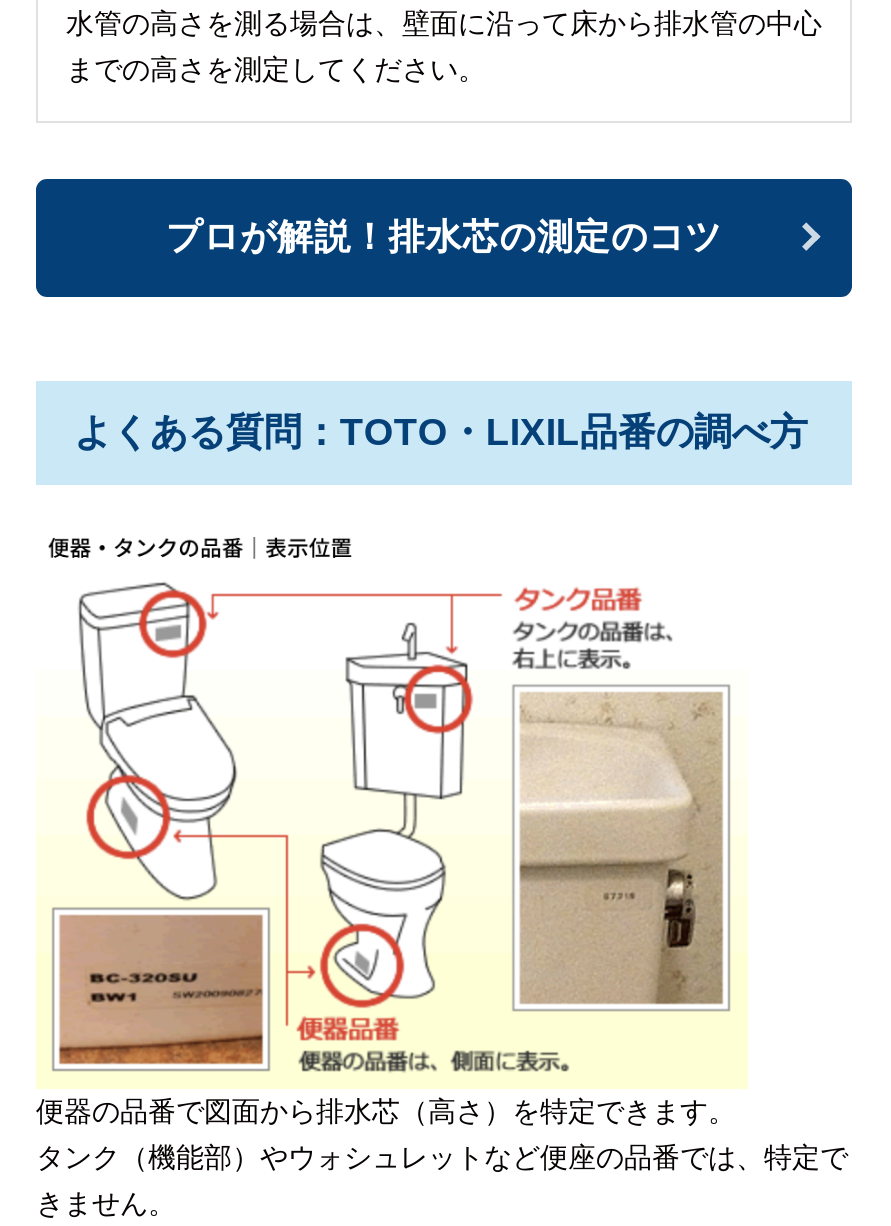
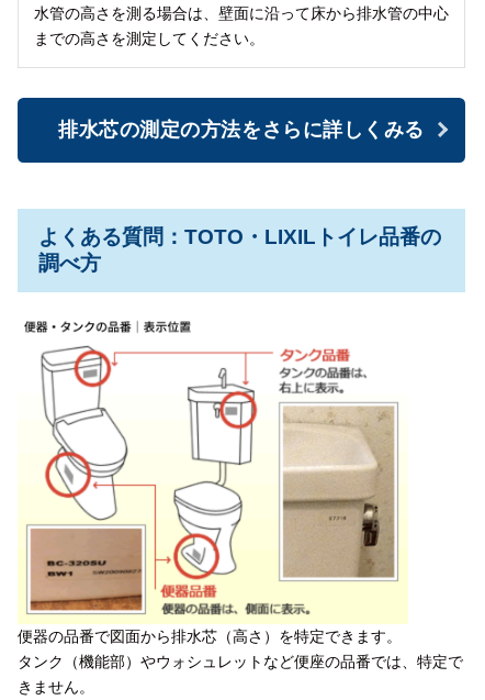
[166,217,722,257] プロが解説！排水芯の測定のコツ -> [58,119,425,141] 排水芯の測定の方法をさらに詳しくみる
[74,410,808,452] よくある質問：TOTO・LIXIL品番の調べ方 -> [38,225,441,275] よくある質問：TOTO・LIXILトイレ品番の | 調べ方

